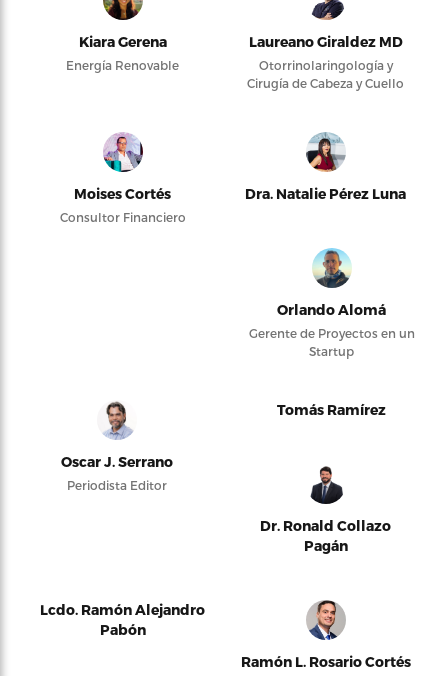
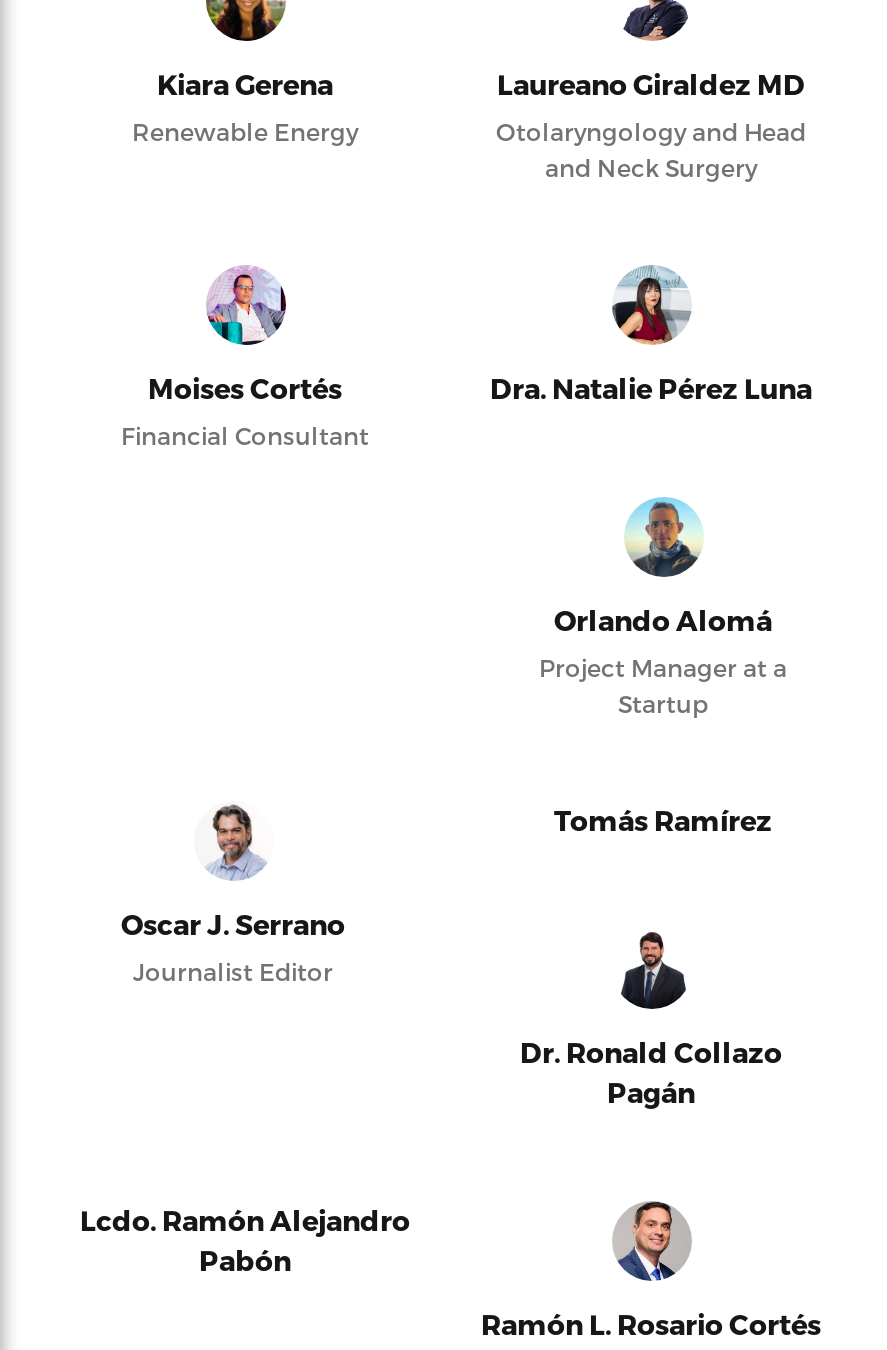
[66,58,179,72] Energía Renovable -> [132,116,358,144] Renewable Energy
[247,58,404,90] Otorrinolaringología y | Cirugía de Cabeza y Cuello -> [496,116,806,180] Otolaryngology and Head | and Neck Surgery
[59,210,185,224] Consultor Financiero -> [121,420,369,448] Financial Consultant
[248,326,414,340] Gerente de Proyectos en un -> [539,652,787,680] Project Manager at a
[66,478,166,492] Periodista Editor -> [133,956,333,984] Journalist Editor

